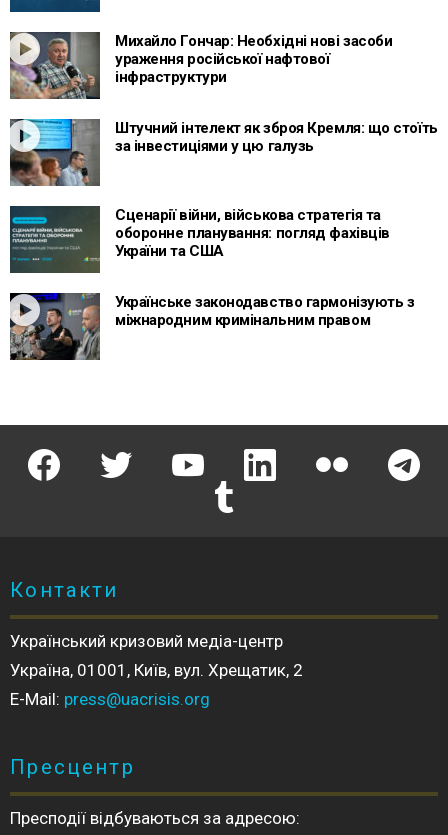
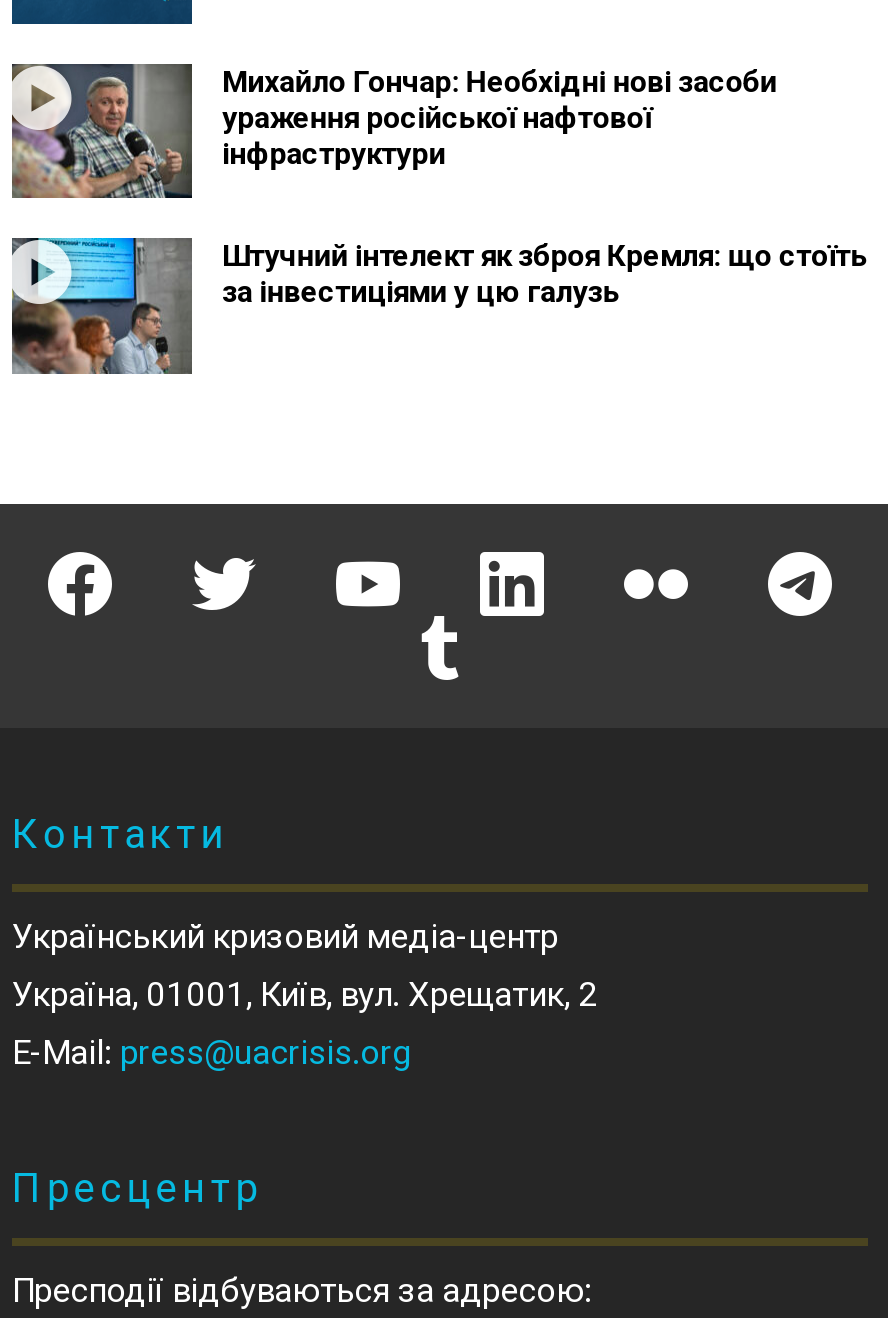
[9,205,414,329] [image] | Сценарії війни, військова стратегія та | оборонне планування: погляд фахівців | України та США | Українське законодавство гармонізують з | міжнародним кримінальним правом -> none
[9,292,100,361] [image] -> none

